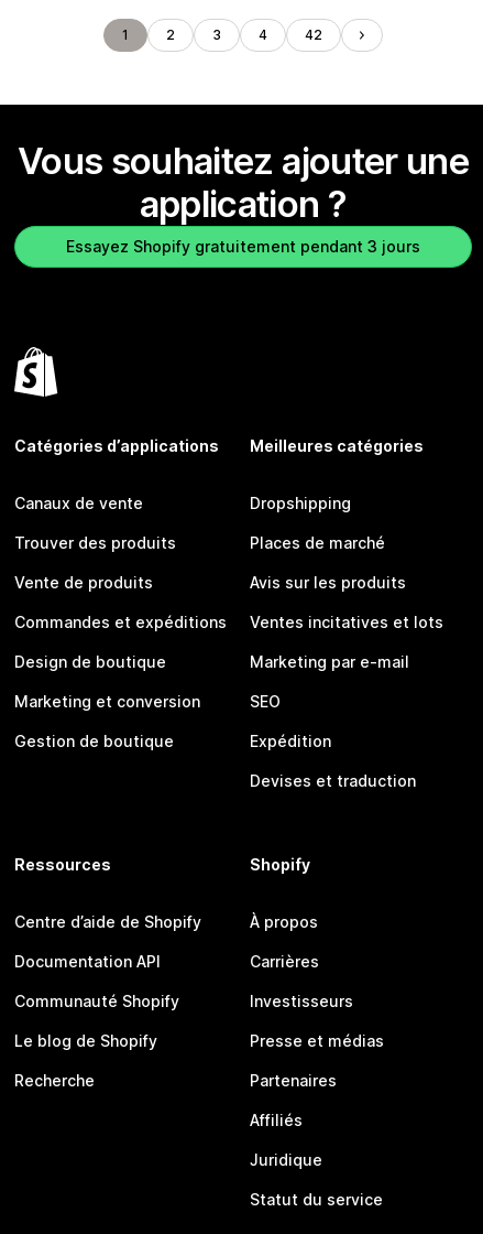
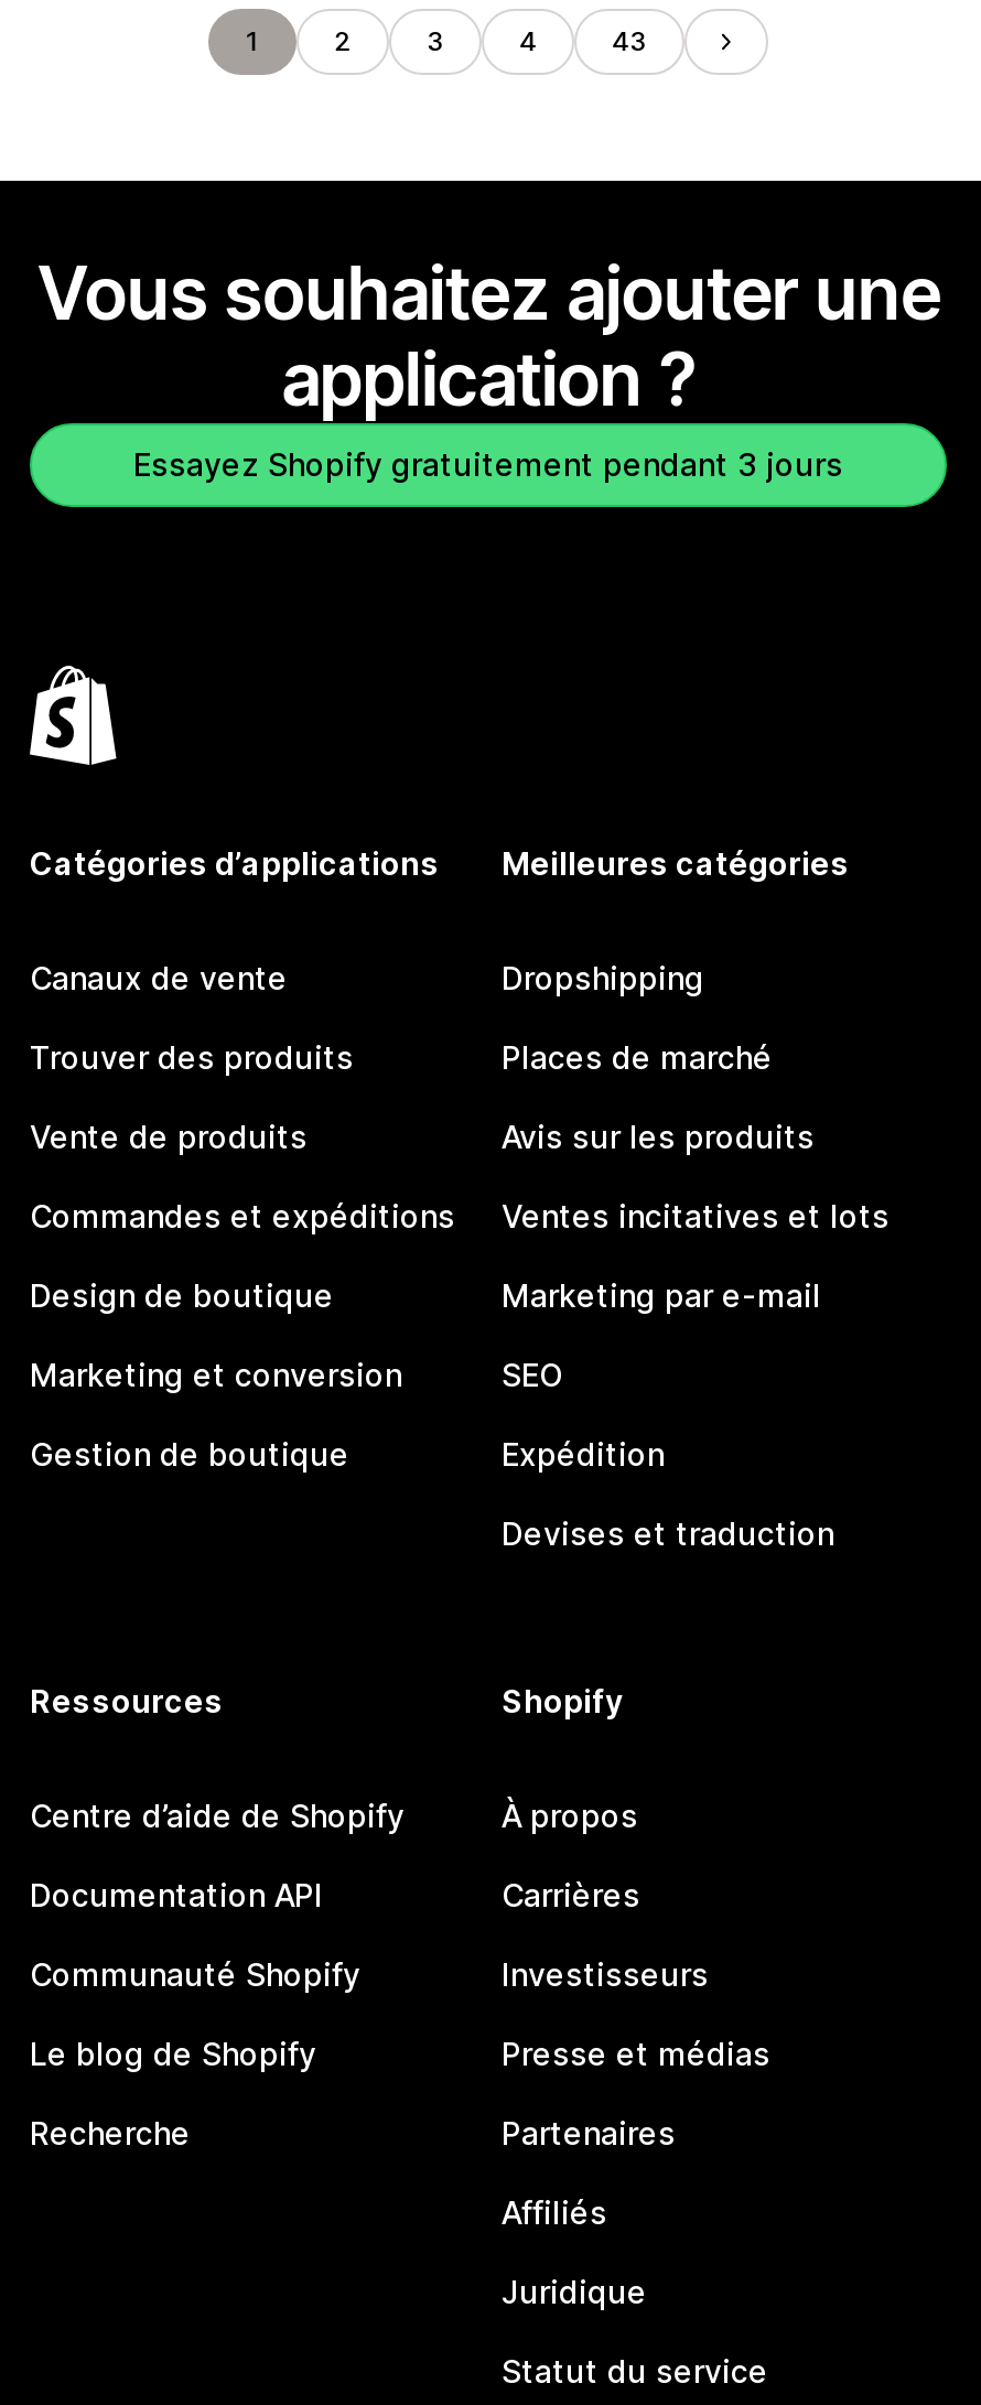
[305,26,322,43] 42 -> [611,24,647,57] 43

